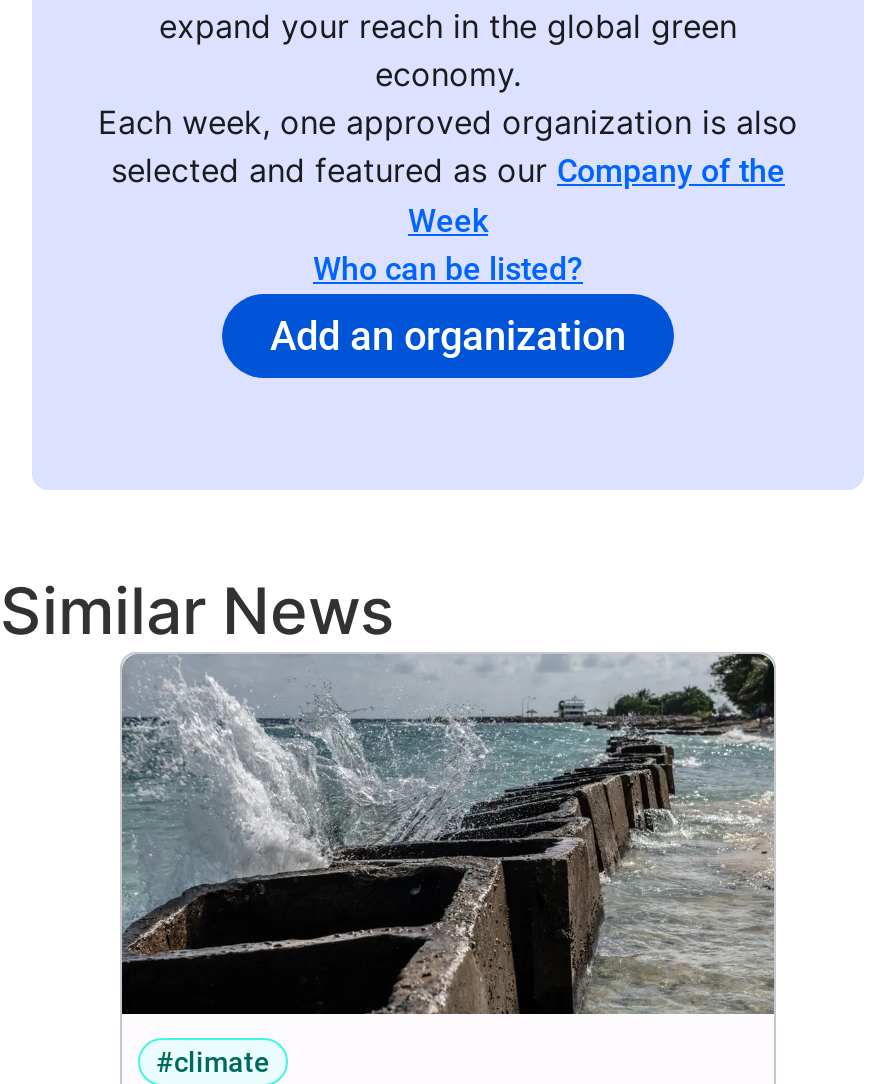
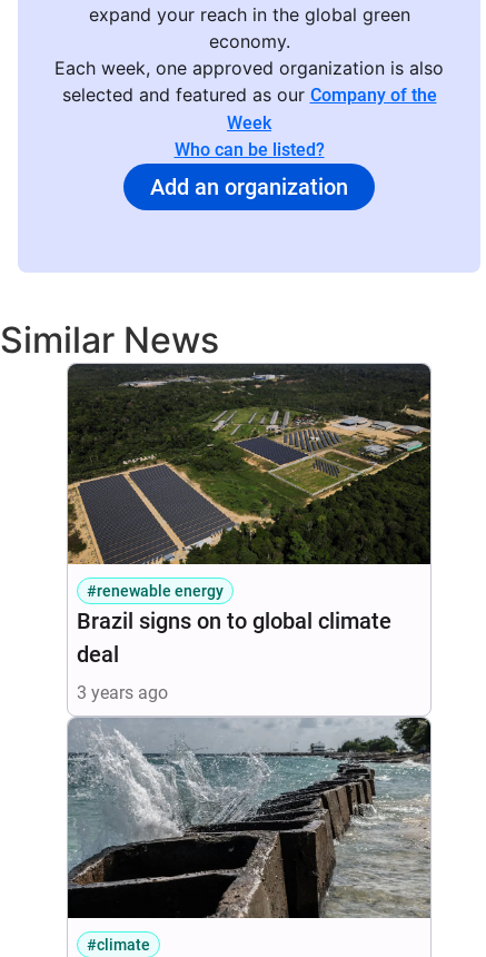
none -> [67,363,432,703] [image] | #renewable energy | Brazil signs on to global climate | deal | 3 years ago

